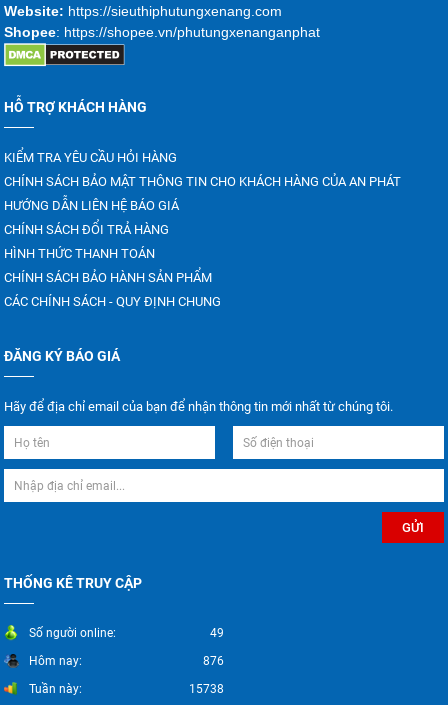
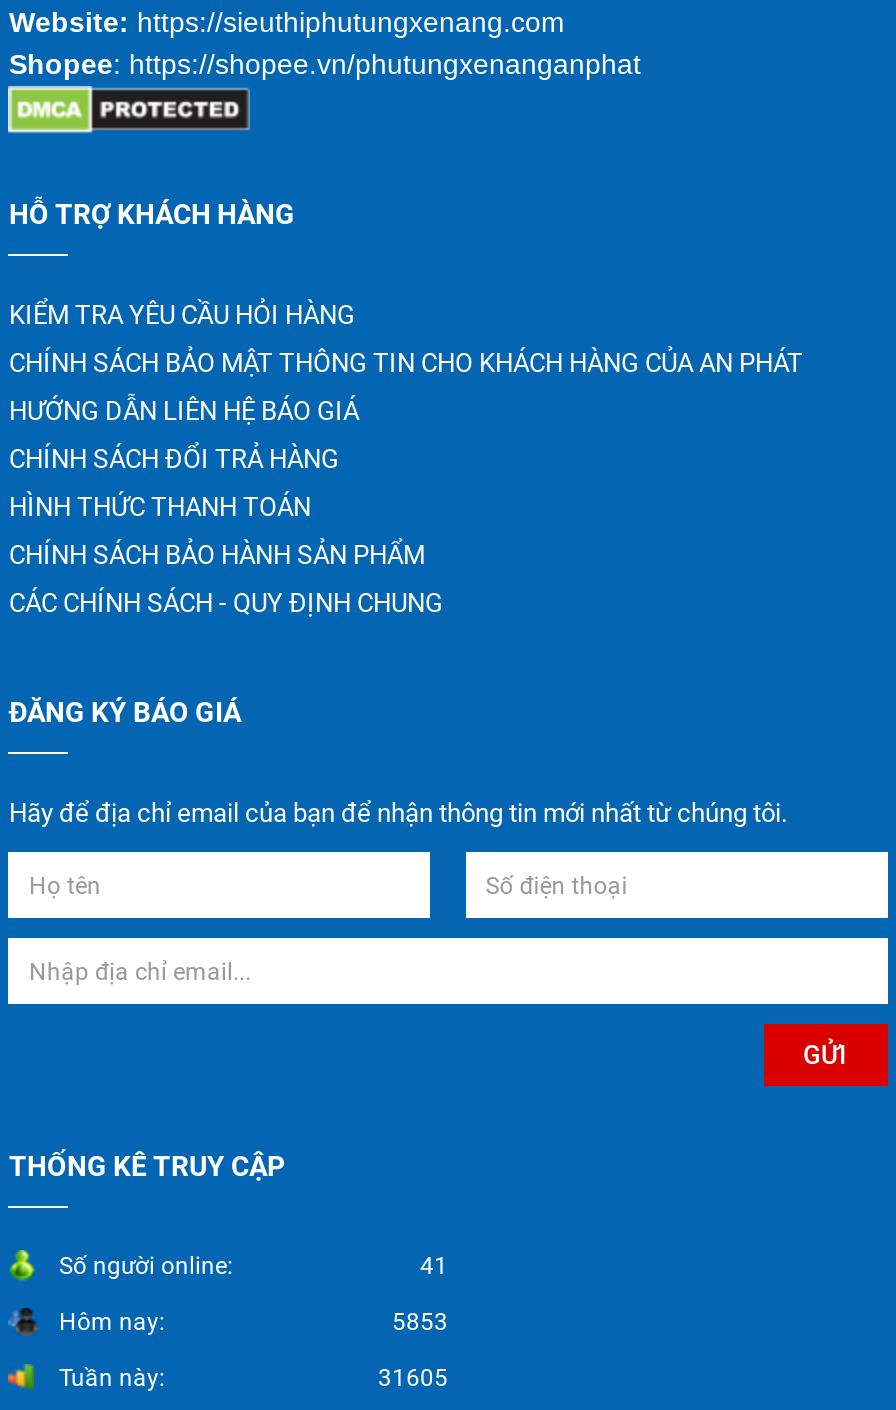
[210,626,224,640] 49 -> [420,1251,448,1279] 41
[203,654,224,668] 876 -> [392,1307,448,1335] 5853
[189,682,224,696] 15738 -> [378,1363,448,1391] 31605

